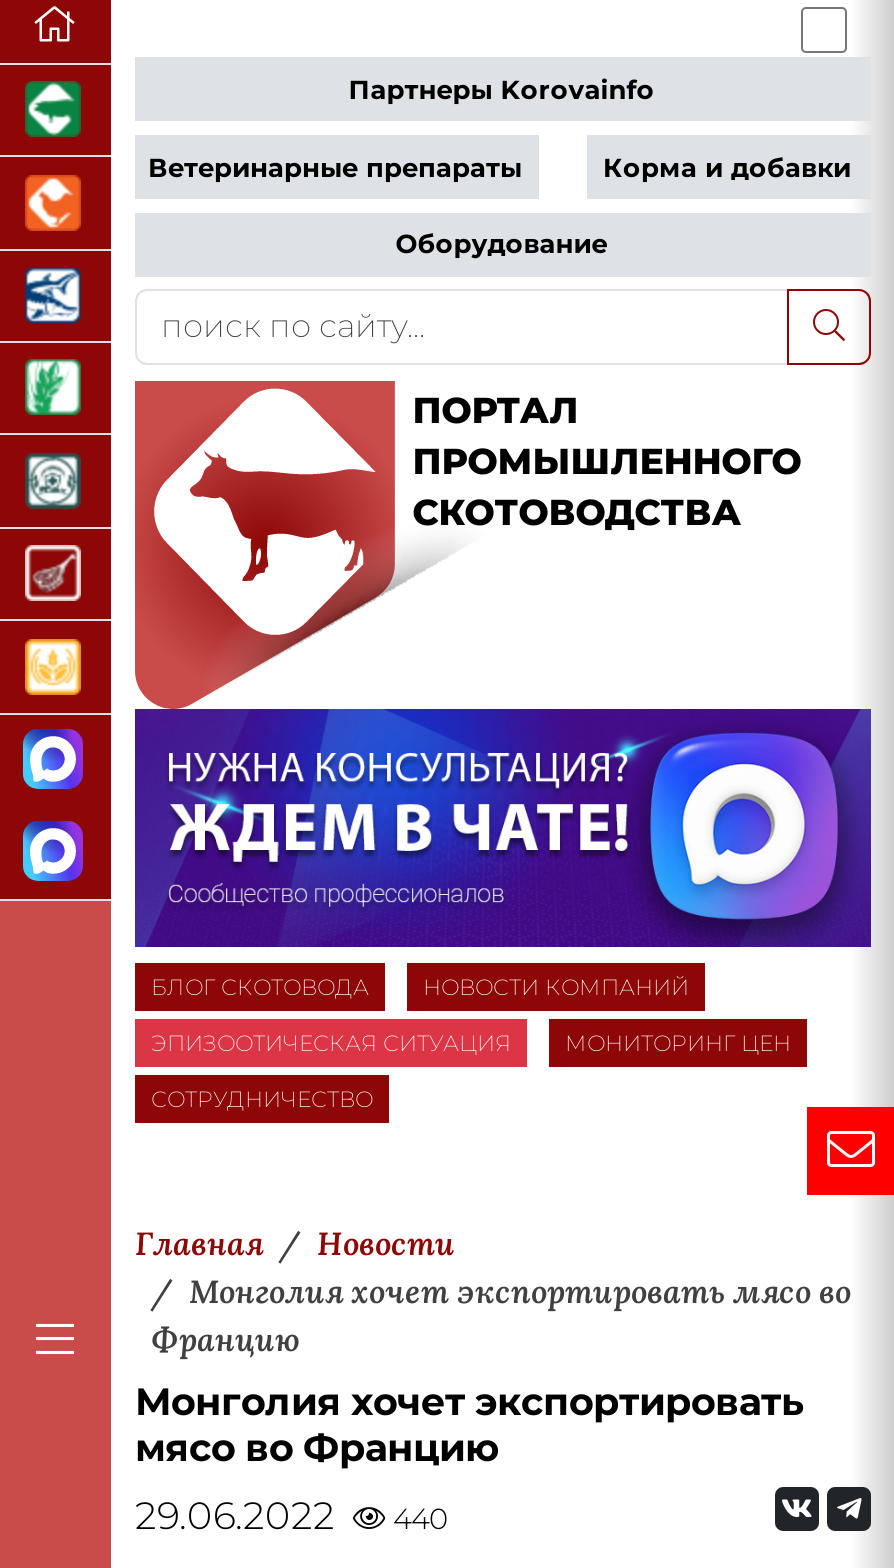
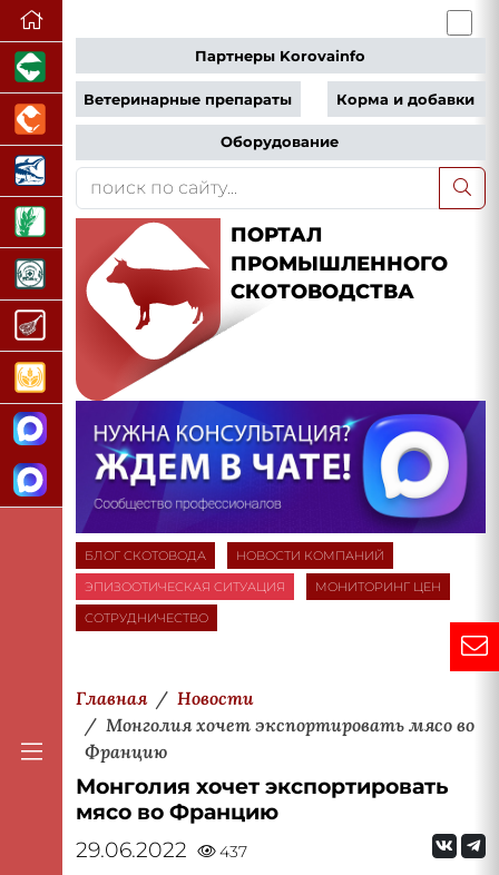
[135,1490,447,1538] 29.06.2022 440 -> [76,835,247,862] 29.06.2022 437

